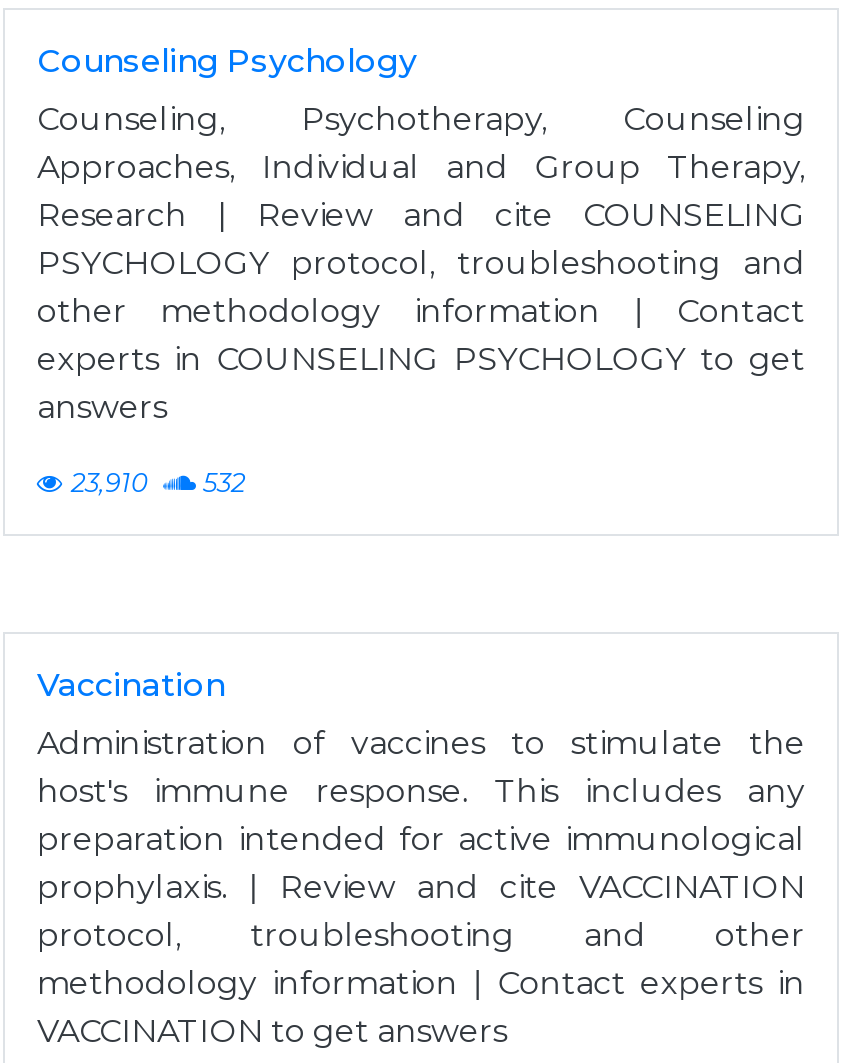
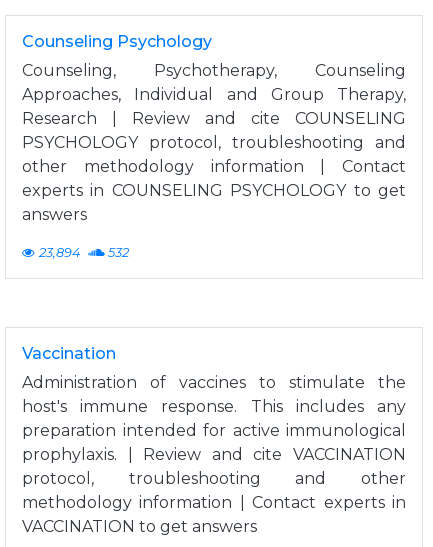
[71,467,245,497] 23,910 532 -> [39,245,129,260] 23,894 532

